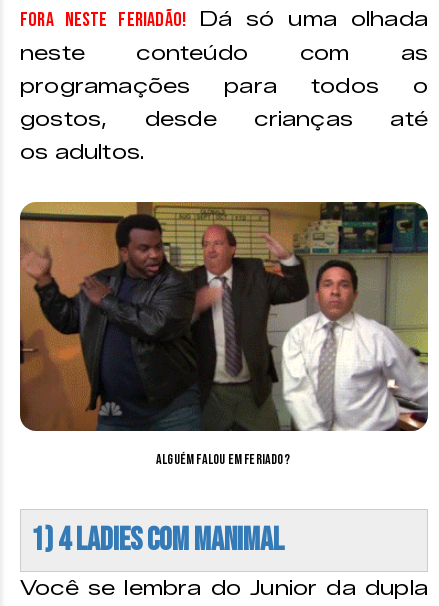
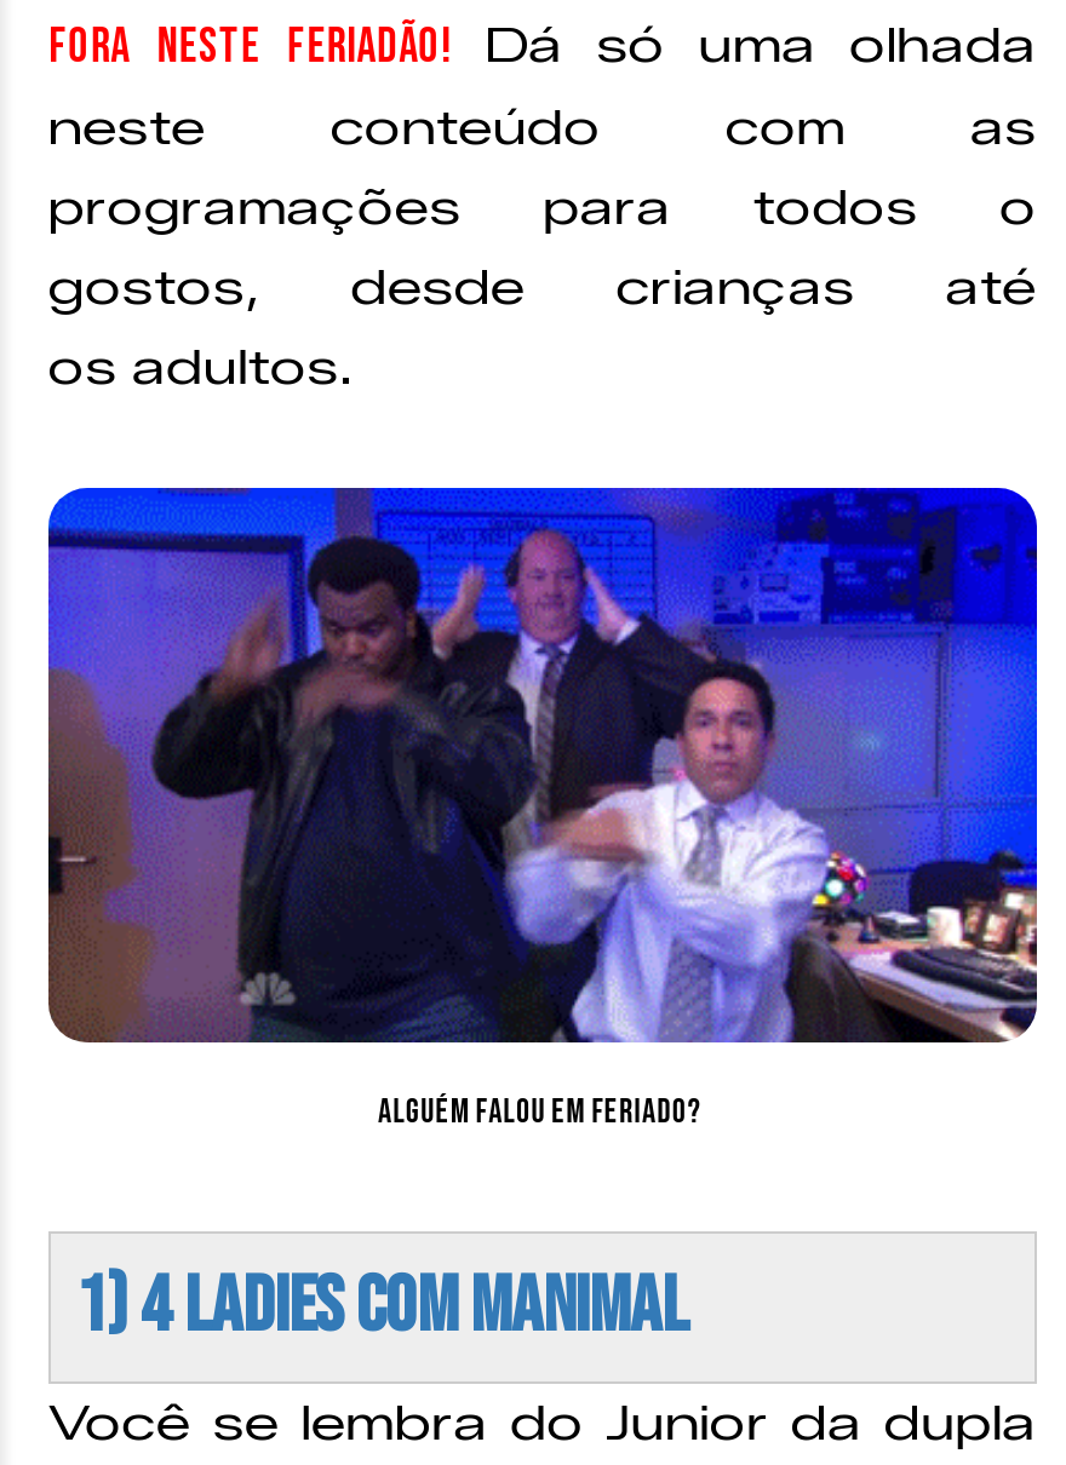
[19,201,429,432] [image] -> [46,486,1039,1045] [image]

